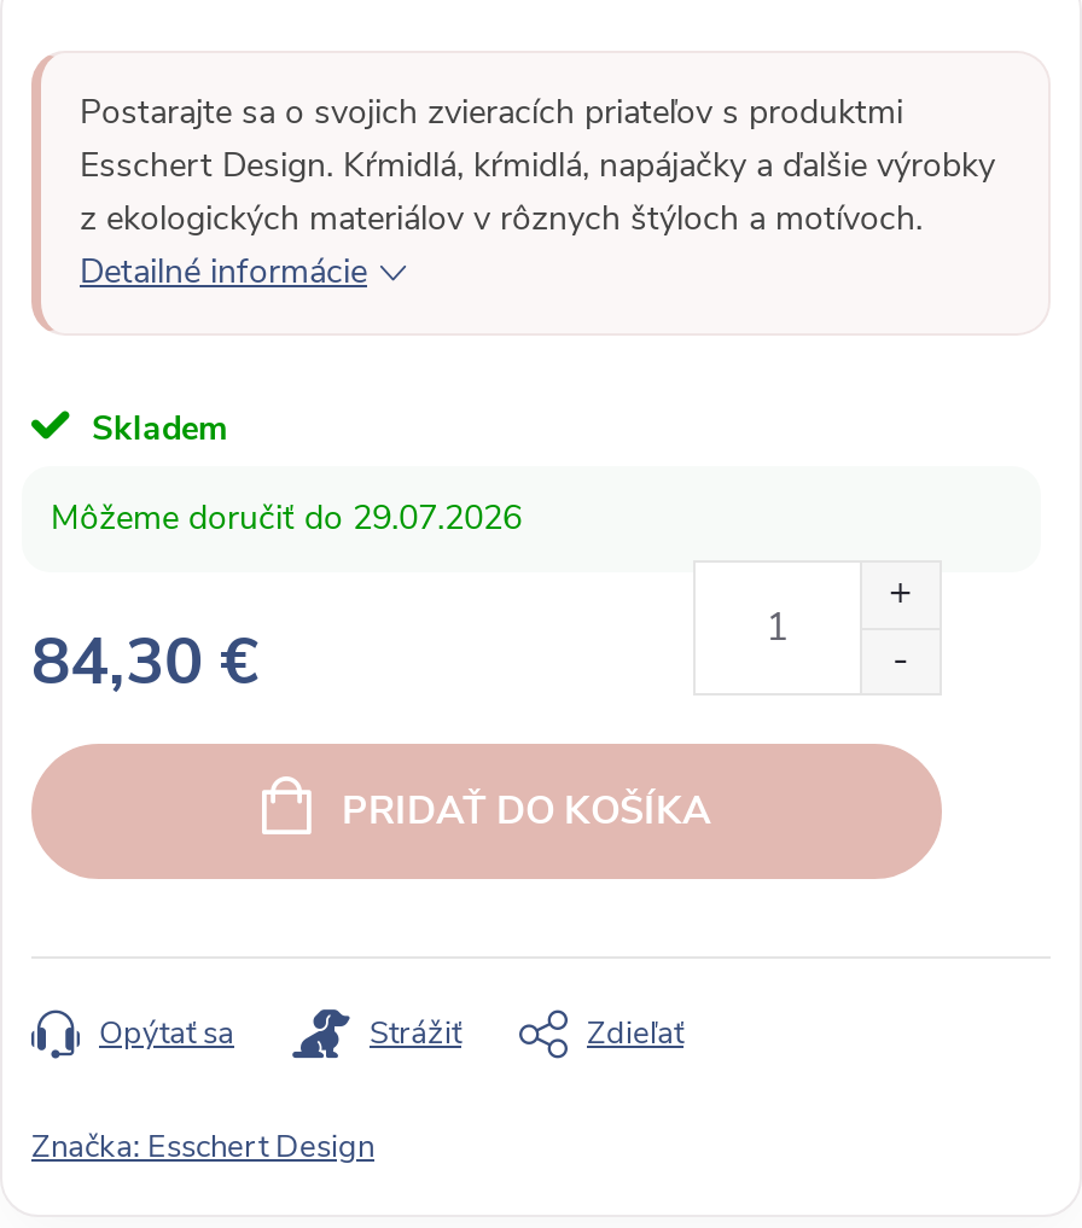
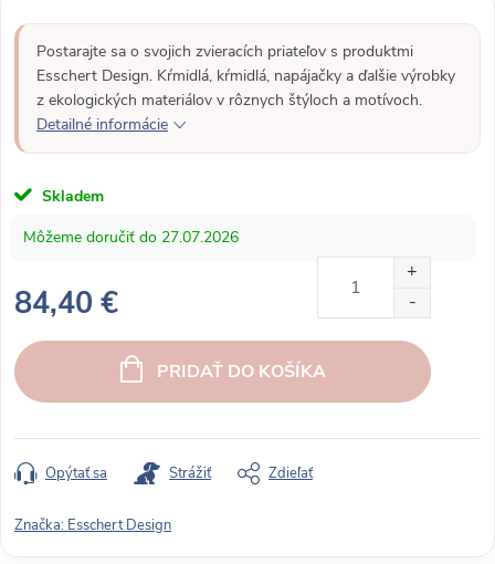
[353,494,522,540] 29.07.2026 -> [161,226,239,247] 27.07.2026
[31,618,258,707] 84,30 € -> [14,283,118,324] 84,40 €

